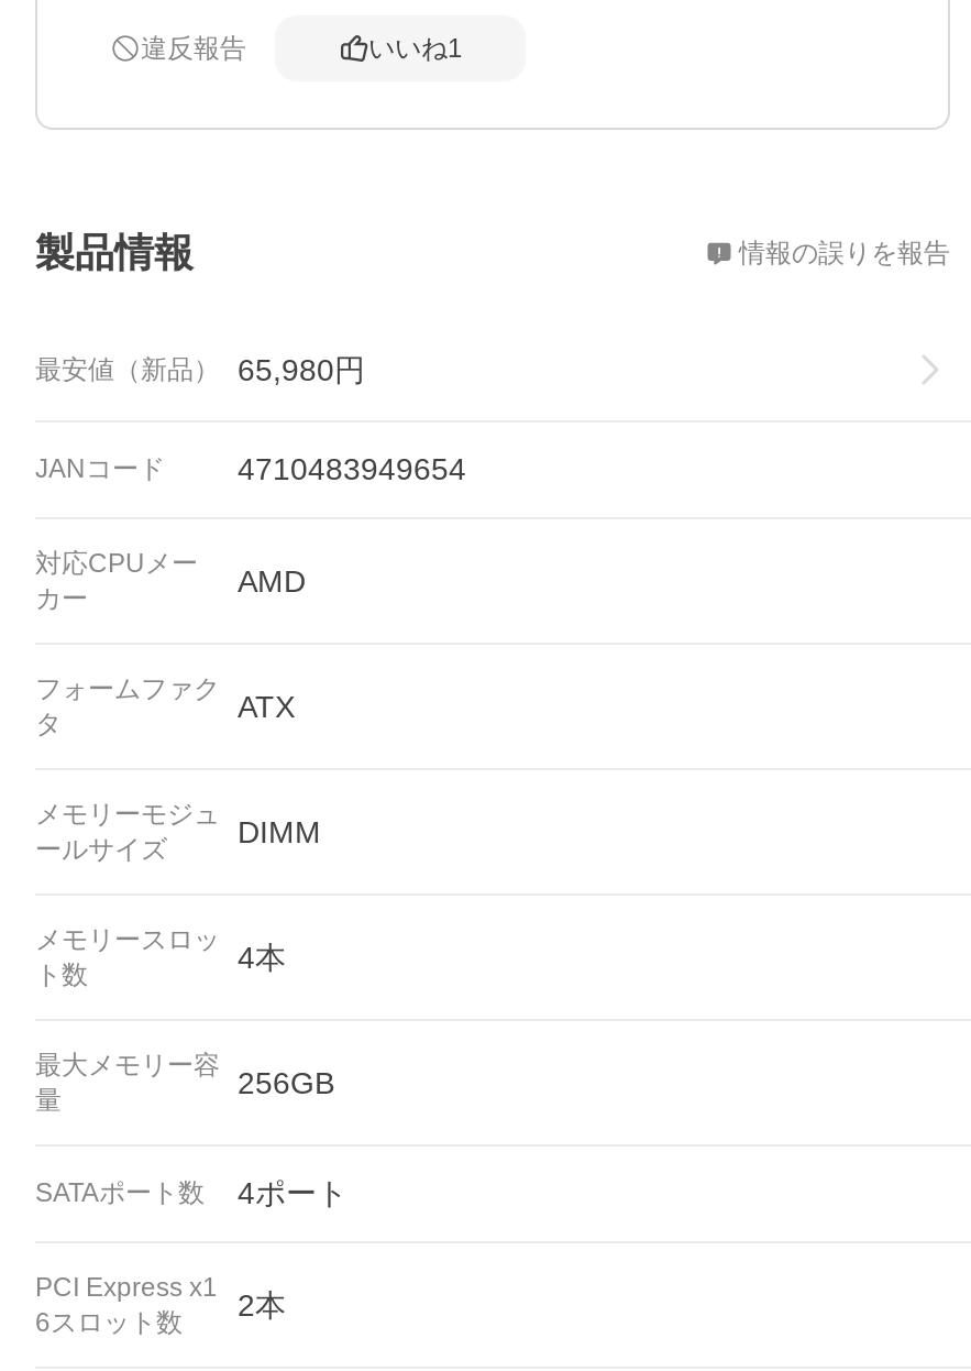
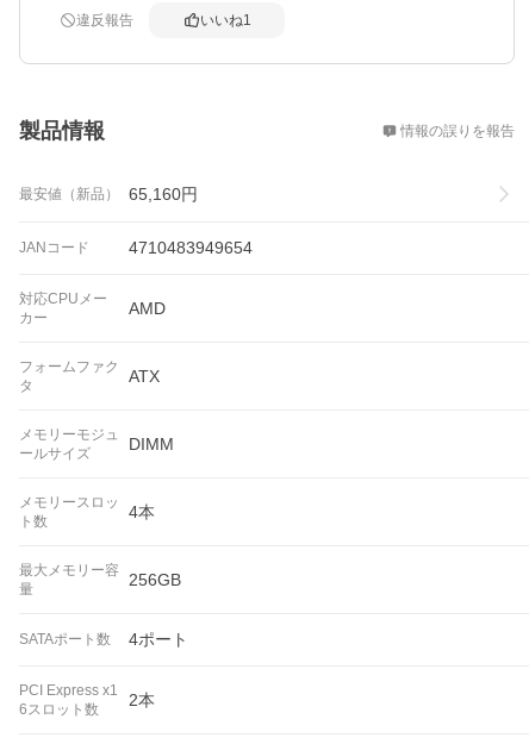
[35,352,365,387] 最安値（新品） 65,980円 -> [19,185,198,204] 最安値（新品） 65,160円

